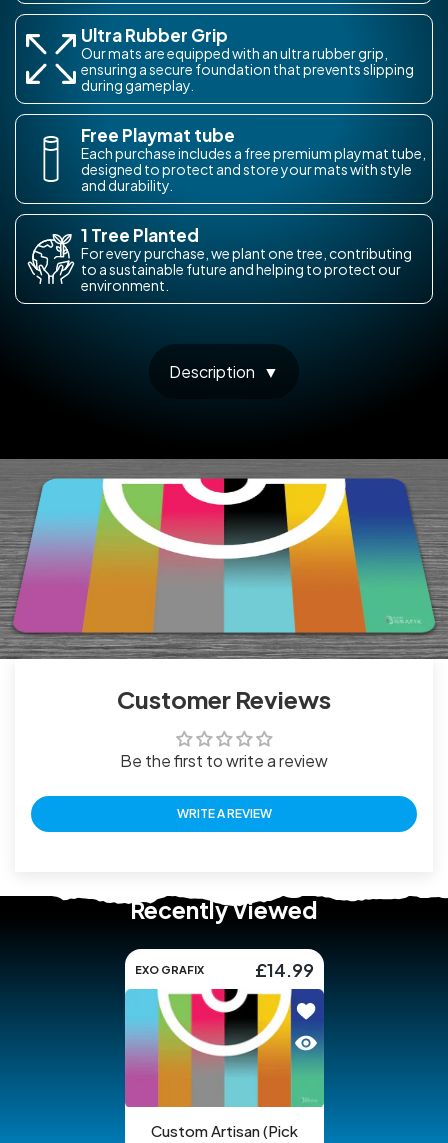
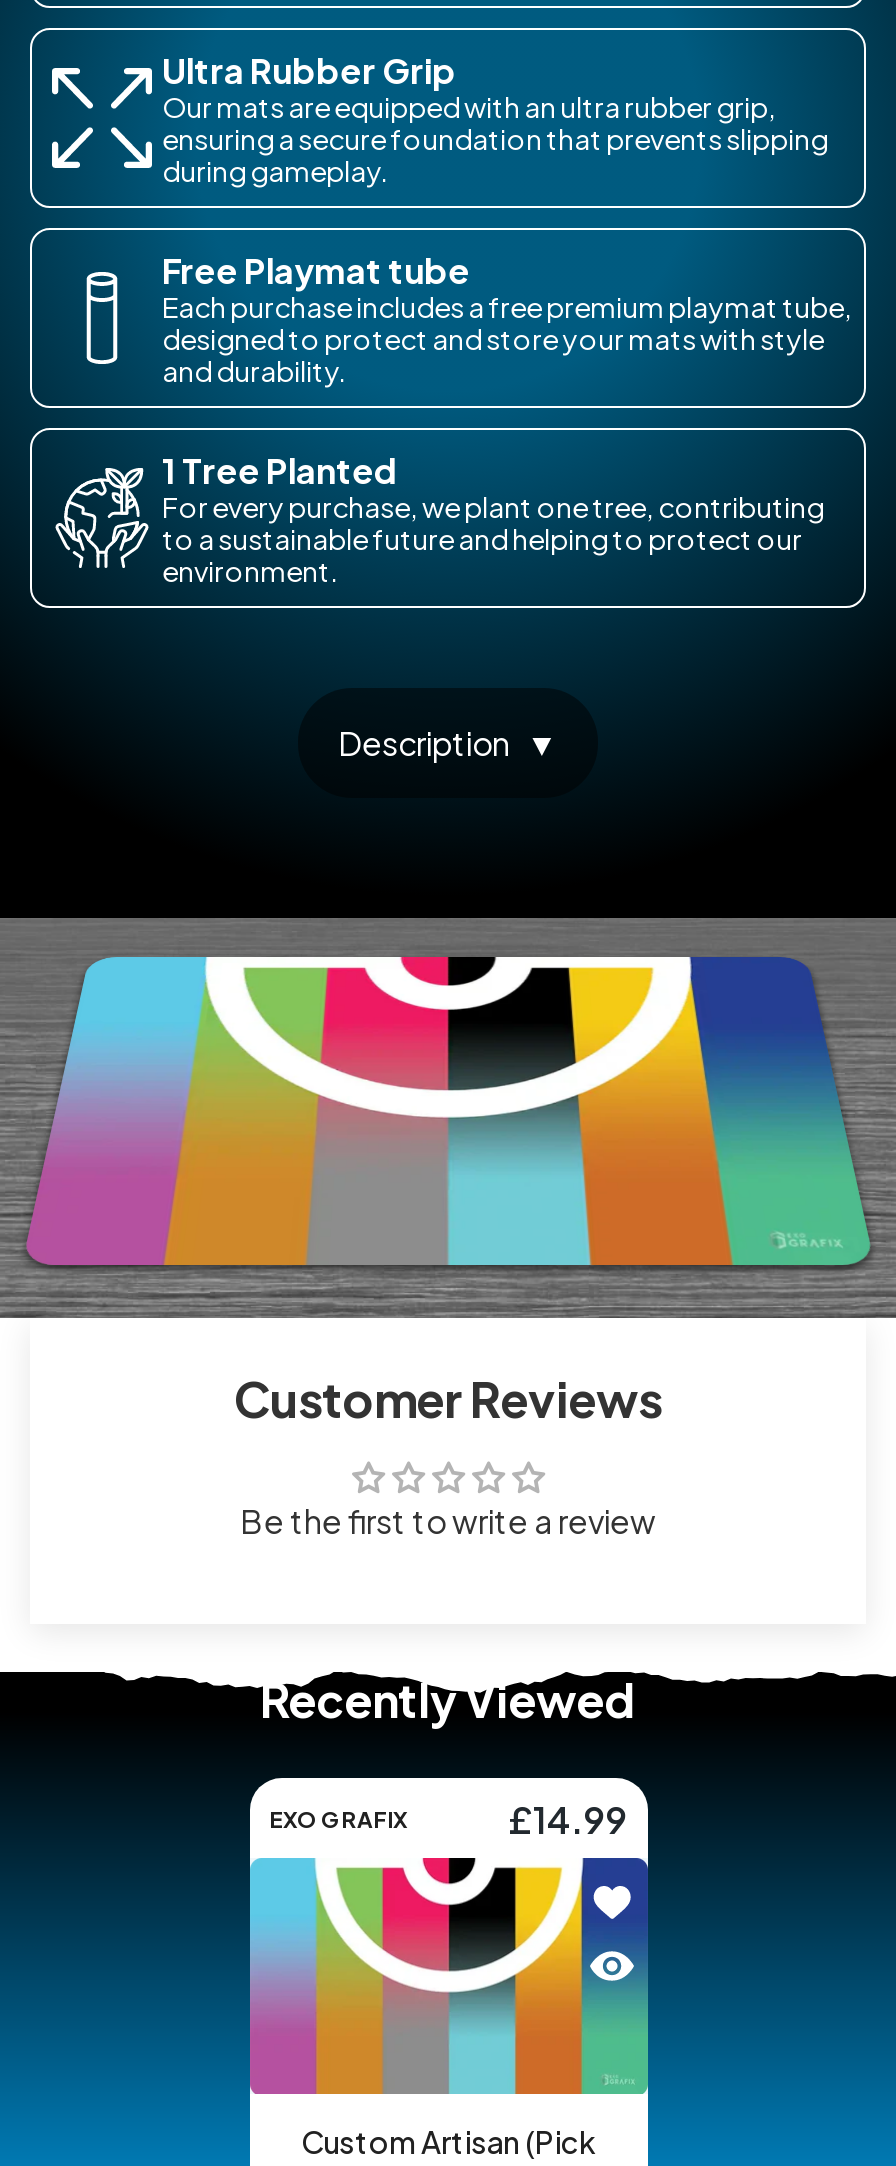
[176,806,271,821] WRITE A REVIEW -> none

